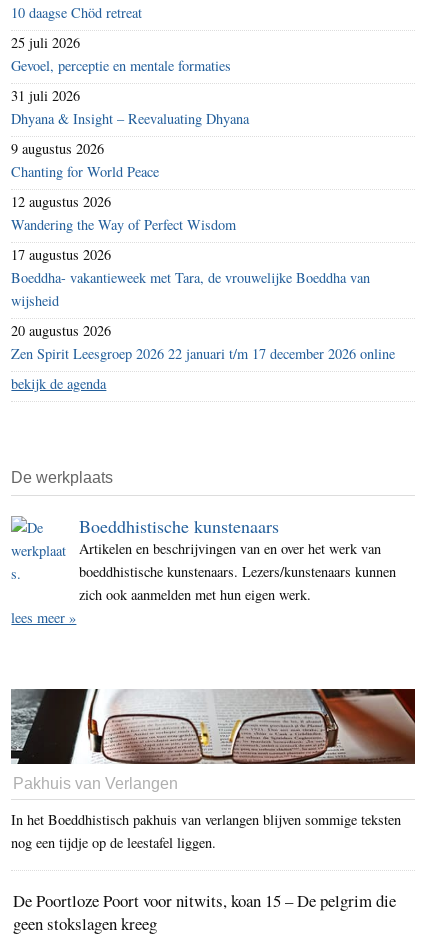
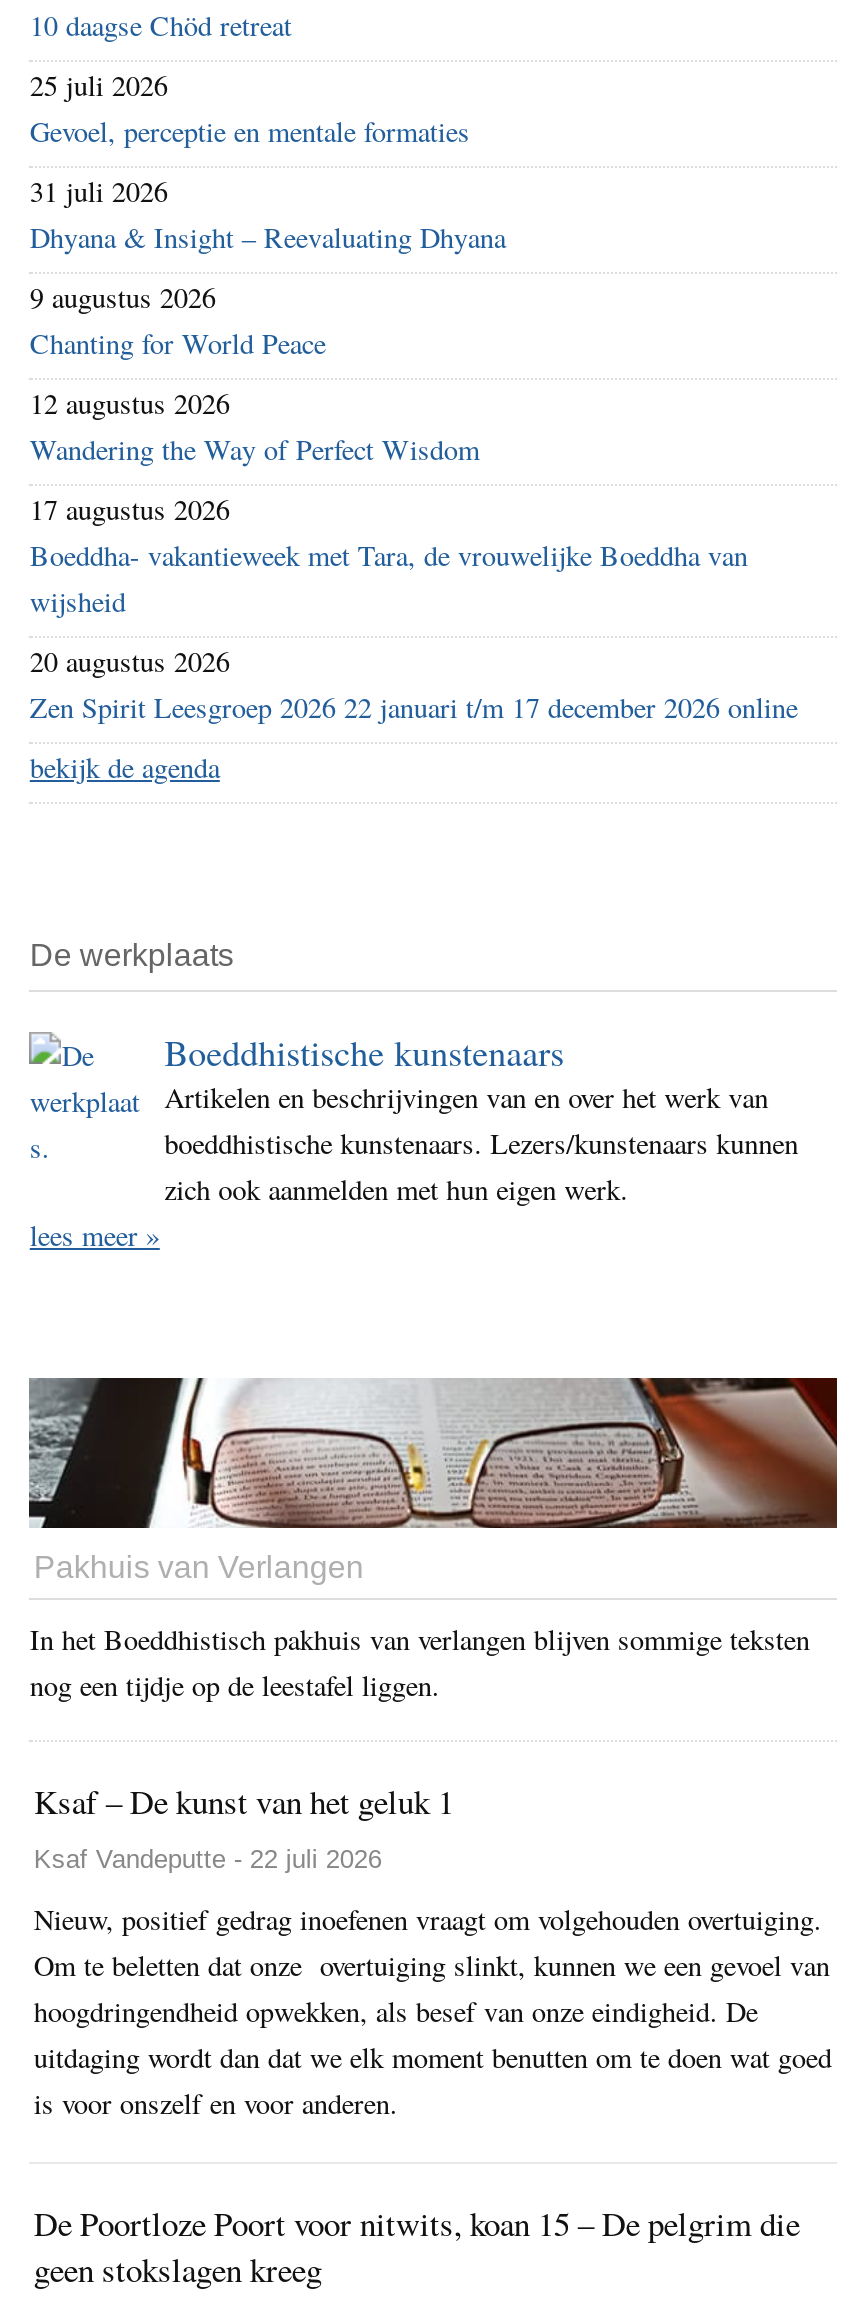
none -> [34,1778,832,2122] Ksaf – De kunst van het geluk 1 | Ksaf Vandeputte - 22 juli 2026 | Nieuw, positief gedrag inoefenen vraagt om volgehouden overtuiging. | Om te beletten dat onze overtuiging slinkt, kunnen we een gevoel van | hoogdringendheid opwekken, als besef van onze eindigheid. De | uitdaging wordt dan dat we elk moment benutten om te doen wat goed | is voor onszelf en voor anderen.

